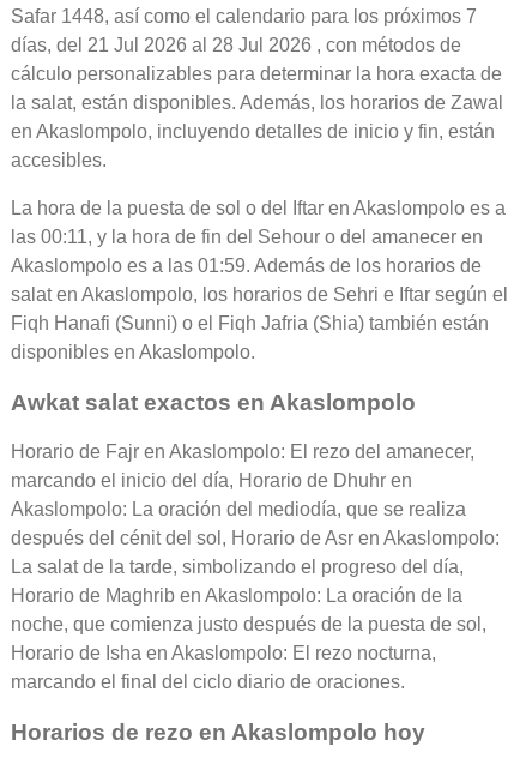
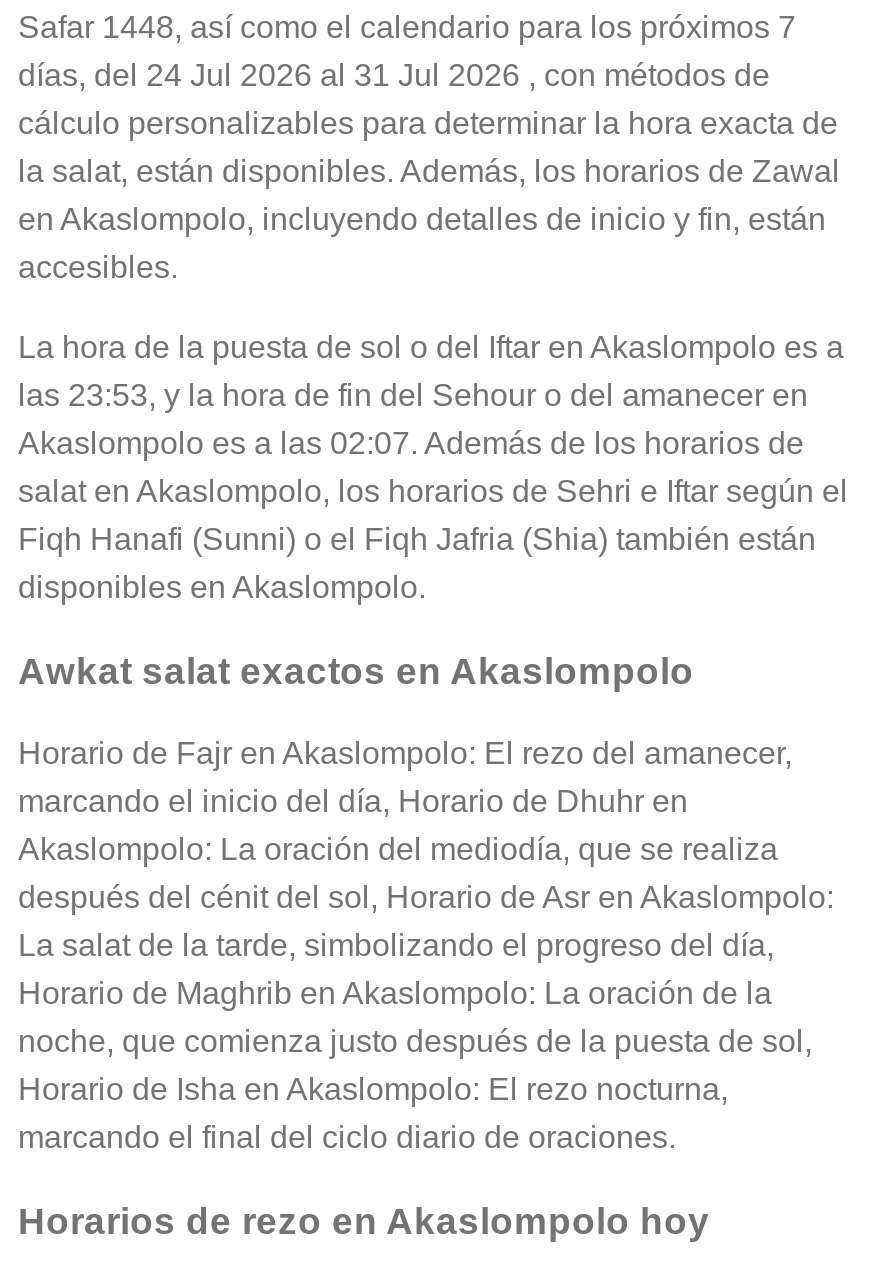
[11,35,461,55] días, del 21 Jul 2026 al 28 Jul 2026 , con métodos de -> [18,58,770,92] días, del 24 Jul 2026 al 31 Jul 2026 , con métodos de
[11,227,483,247] las 00:11, y la hora de fin del Sehour o del amanecer en -> [18,378,808,412] las 23:53, y la hora de fin del Sehour o del amanecer en
[11,255,482,276] Akaslompolo es a las 01:59. Además de los horarios de -> [18,426,804,460] Akaslompolo es a las 02:07. Además de los horarios de

